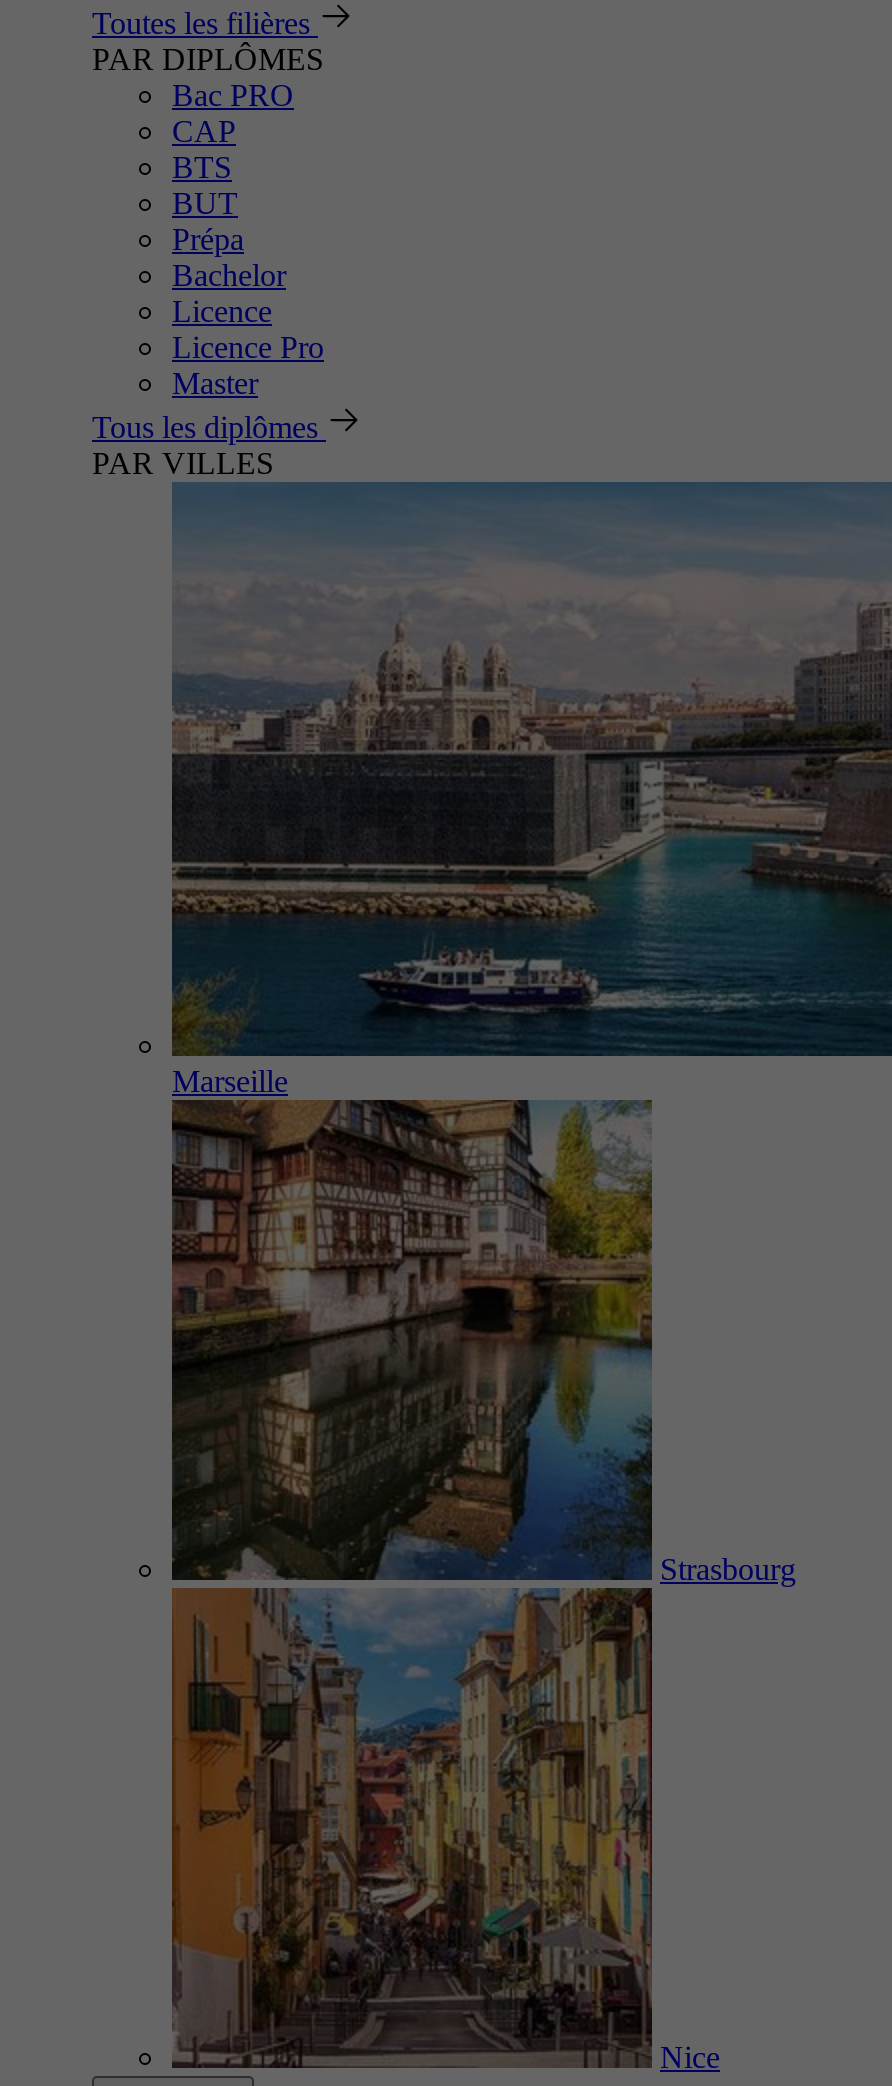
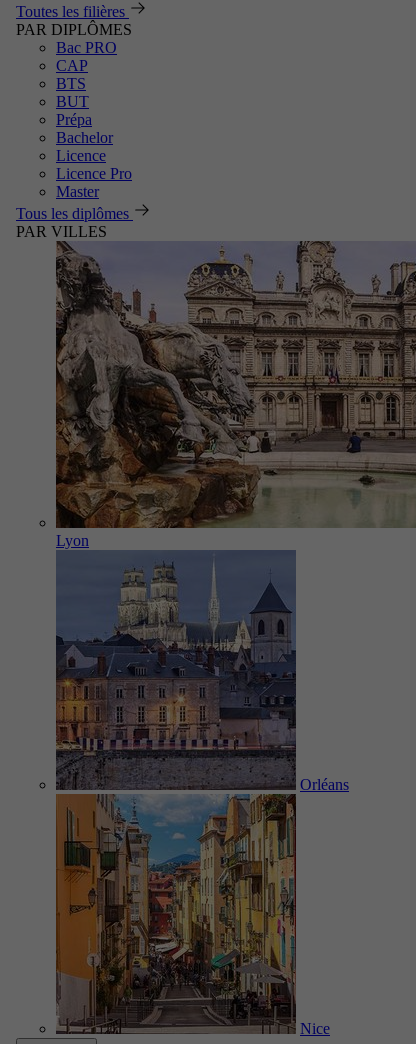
[170,480,886,1098] [image] | Marseille -> [55,240,413,549] [image] | Lyon
[170,1098,796,1586] [image] | Strasbourg -> [55,549,349,793] [image] | Orléans

